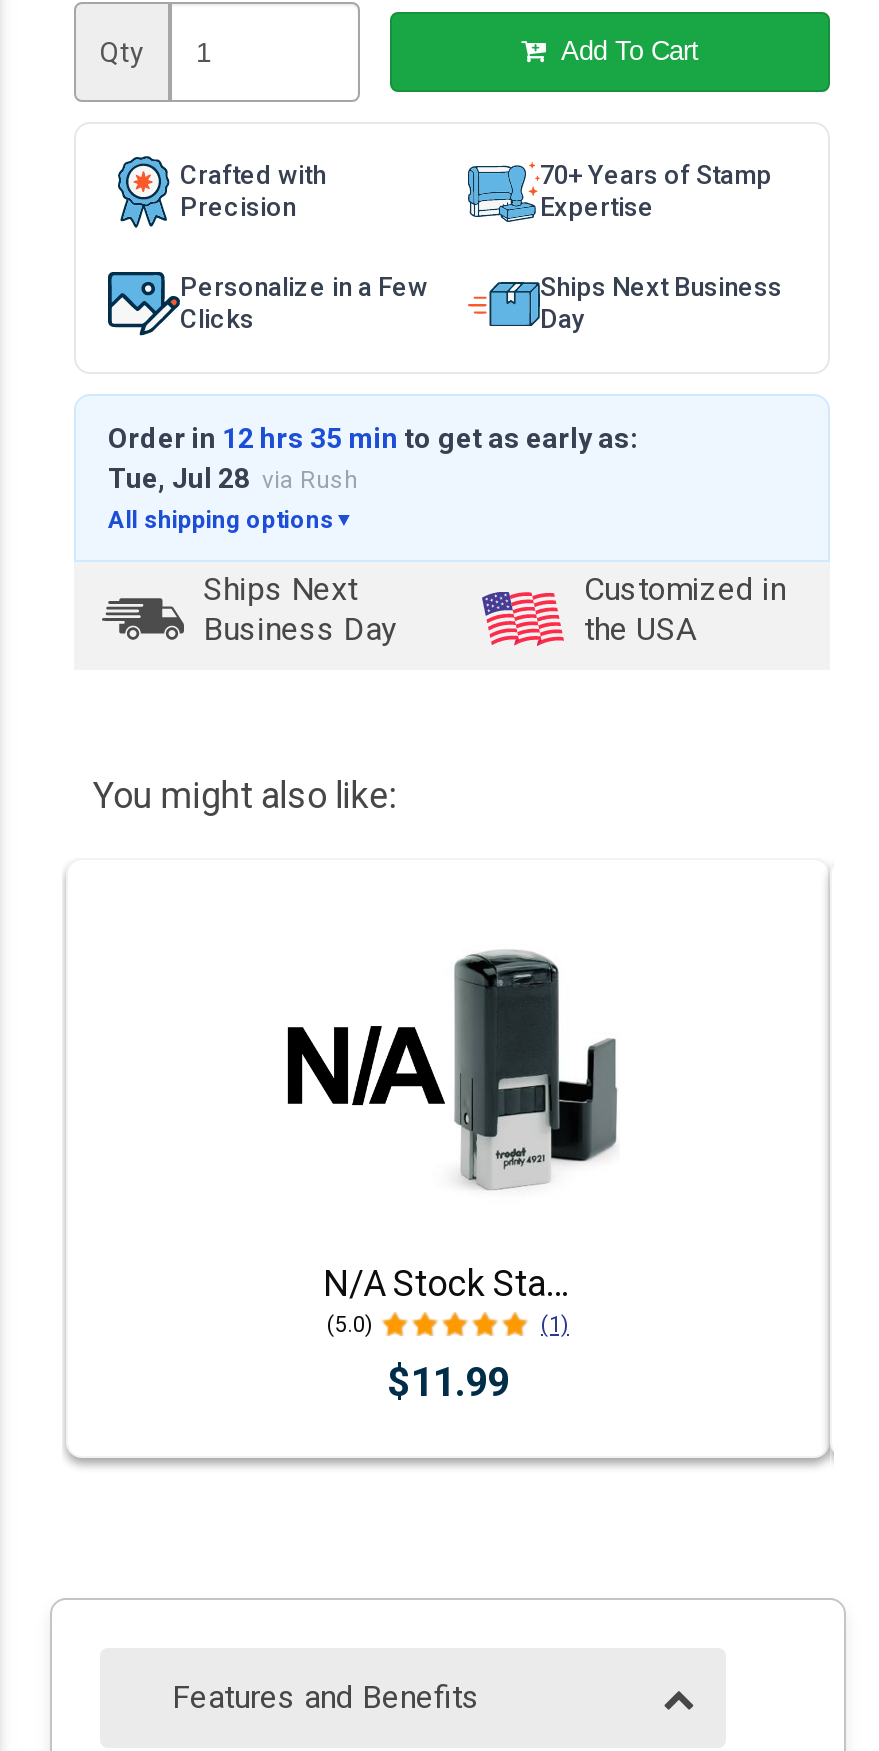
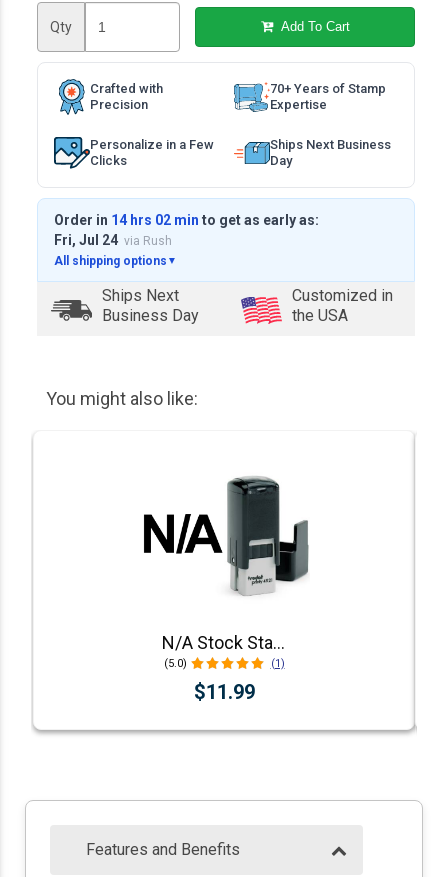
[108,422,638,454] Order in 12 hrs 35 min to get as early as: -> [54,212,319,228] Order in 14 hrs 02 min to get as early as:
[108,462,358,494] Tue, Jul 28 via Rush -> [54,232,172,248] Fri, Jul 24 via Rush

